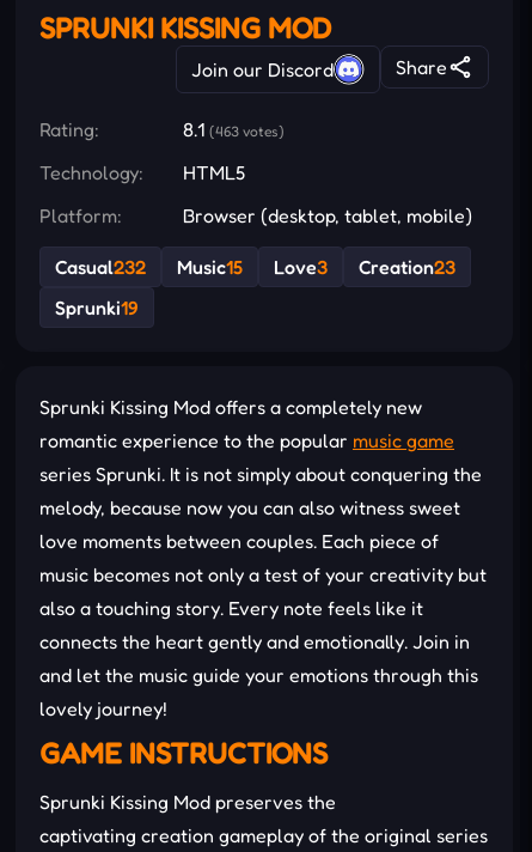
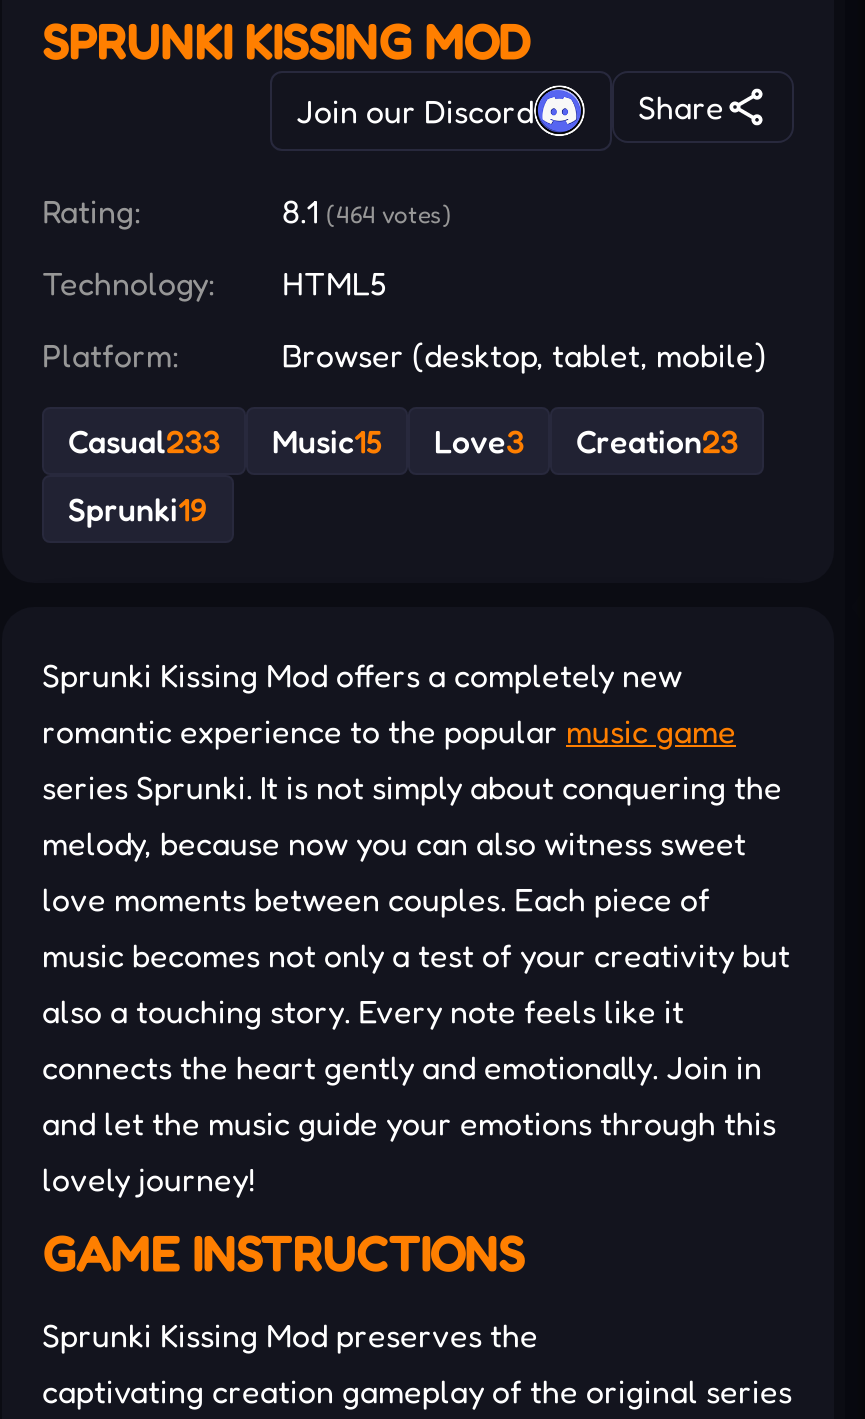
[183,117,285,141] 8.1 (463 votes) -> [282,191,452,231] 8.1 (464 votes)
[55,255,455,279] Casual232 Music15 Love3 Creation23 -> [68,421,738,461] Casual233 Music15 Love3 Creation23

